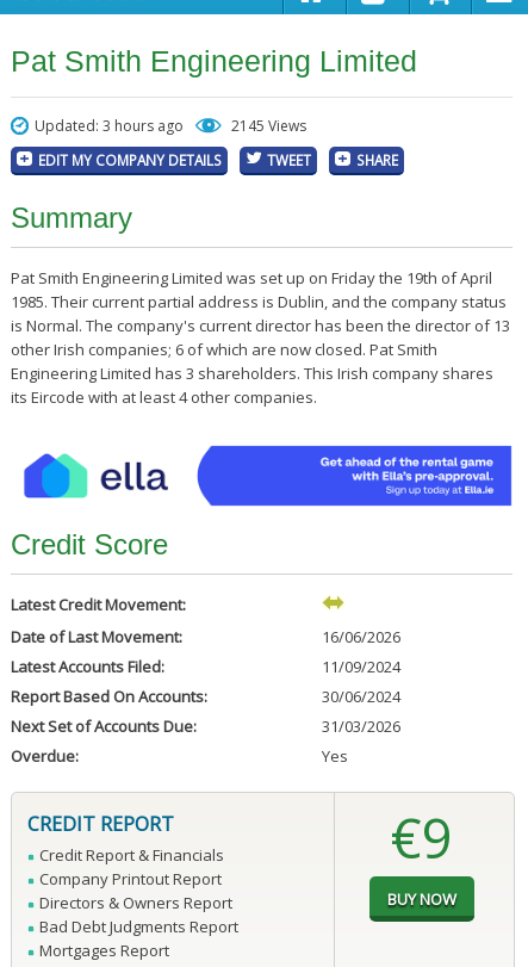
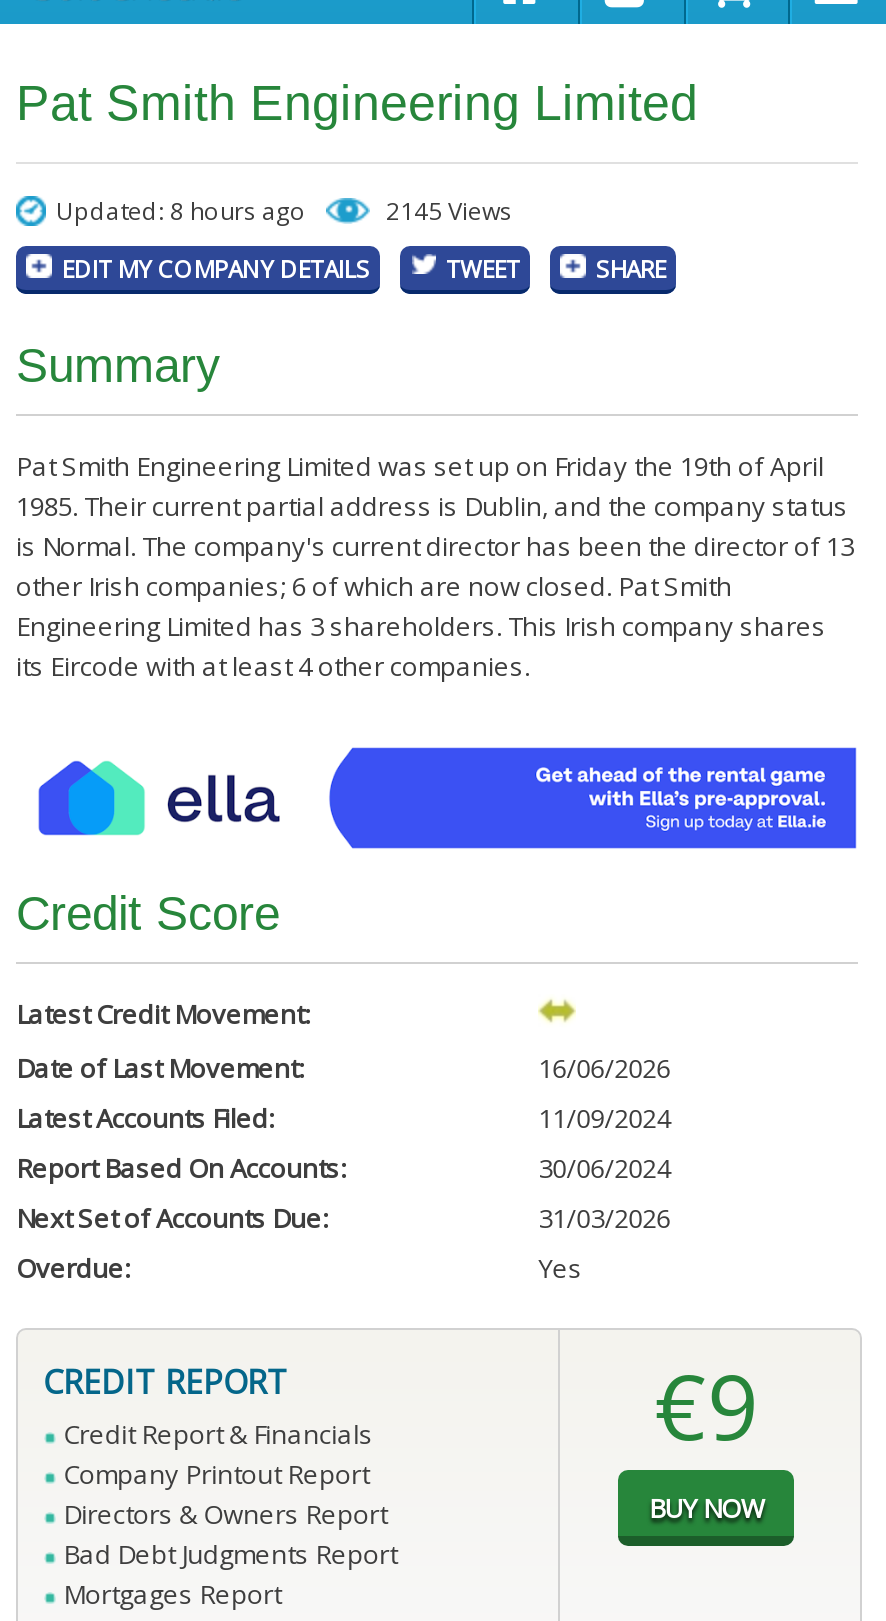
[35,116,184,136] Updated: 3 hours ago -> [56,194,306,228] Updated: 8 hours ago

